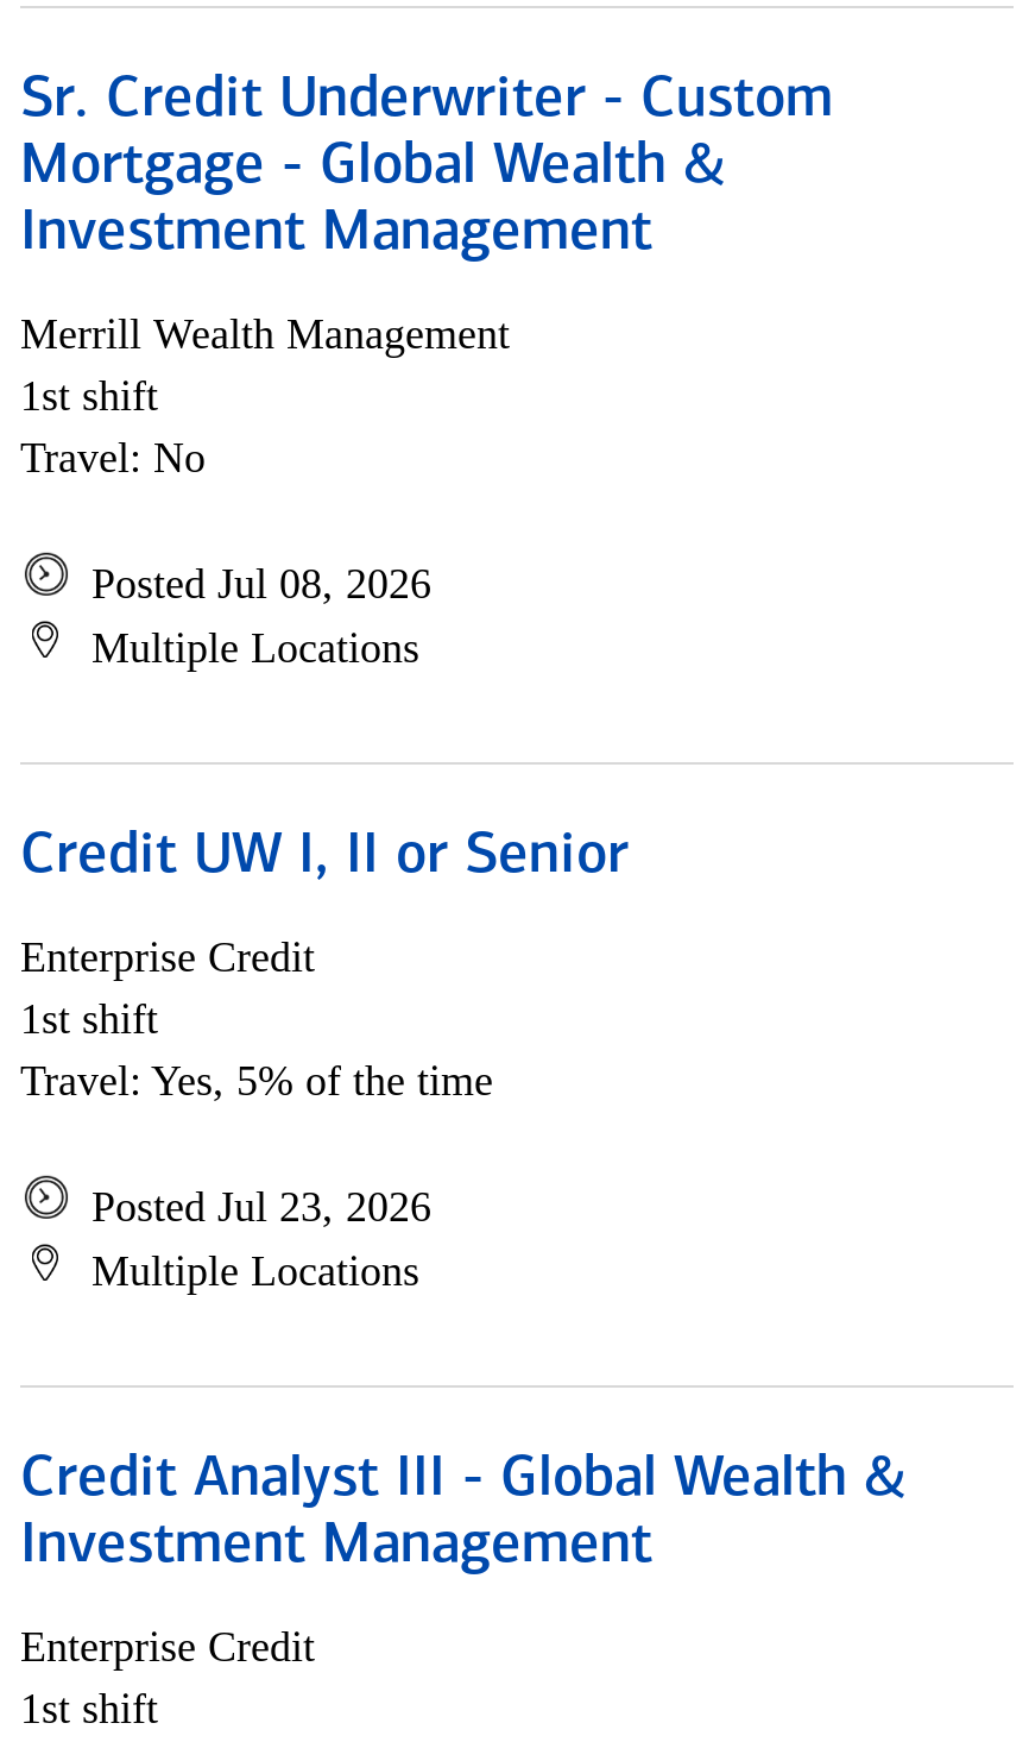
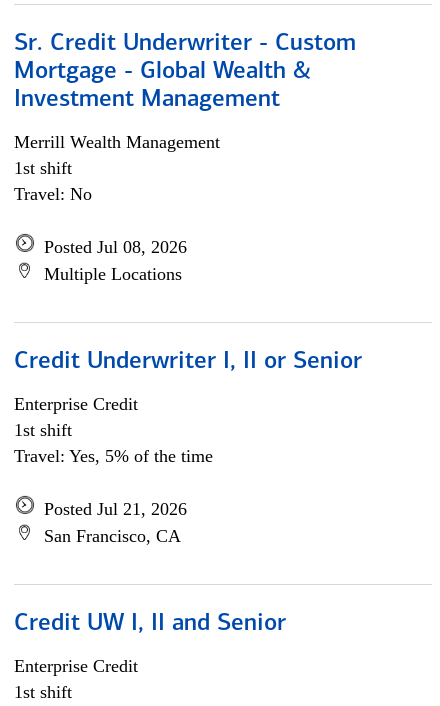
[20,829,629,886] Credit UW I, II or Senior -> [14,350,362,374] Credit Underwriter I, II or Senior
[91,1183,431,1295] Posted Jul 23, 2026 | Multiple Locations -> [44,499,187,546] Posted Jul 21, 2026 | San Francisco, CA
[20,1452,907,1576] Credit Analyst III - Global Wealth & | Investment Management -> [14,612,286,636] Credit UW I, II and Senior

